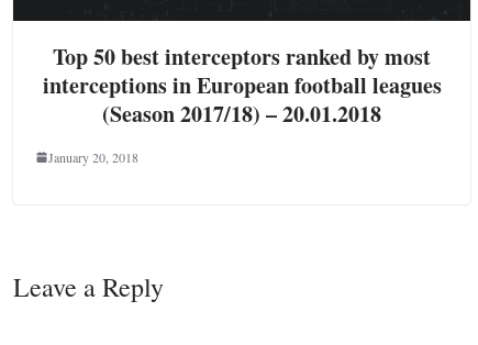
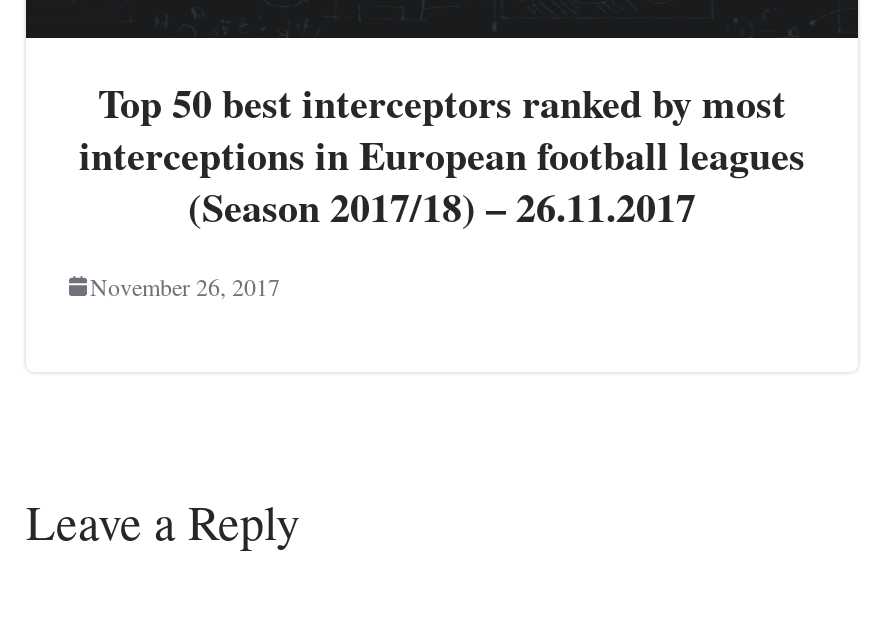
[102,97,381,129] (Season 2017/18) – 20.01.2018 -> [188,177,696,235] (Season 2017/18) – 26.11.2017
[48,148,138,166] January 20, 2018 -> [90,269,280,301] November 26, 2017

